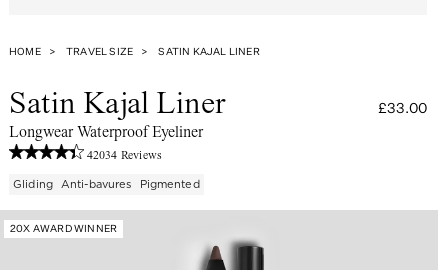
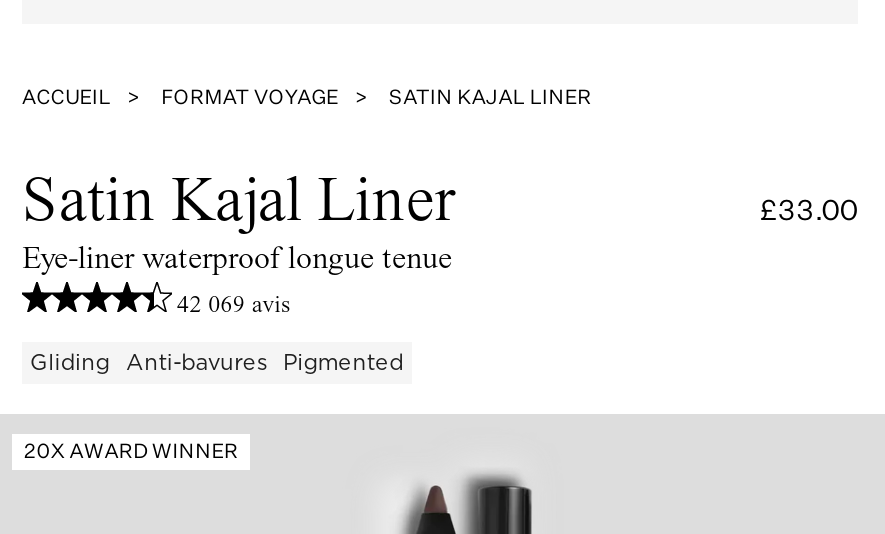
[9,47,133,57] HOME | TRAVEL SIZE -> [22,88,338,108] ACCUEIL | FORMAT VOYAGE
[9,125,203,141] Longwear Waterproof Eyeliner -> [22,244,452,276] Eye-liner waterproof longue tenue
[86,150,162,162] 42034 Reviews -> [177,294,291,318] 42 069 avis

